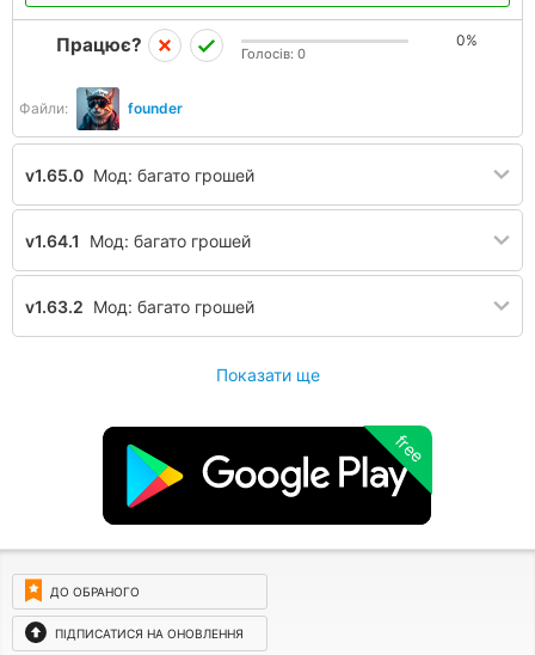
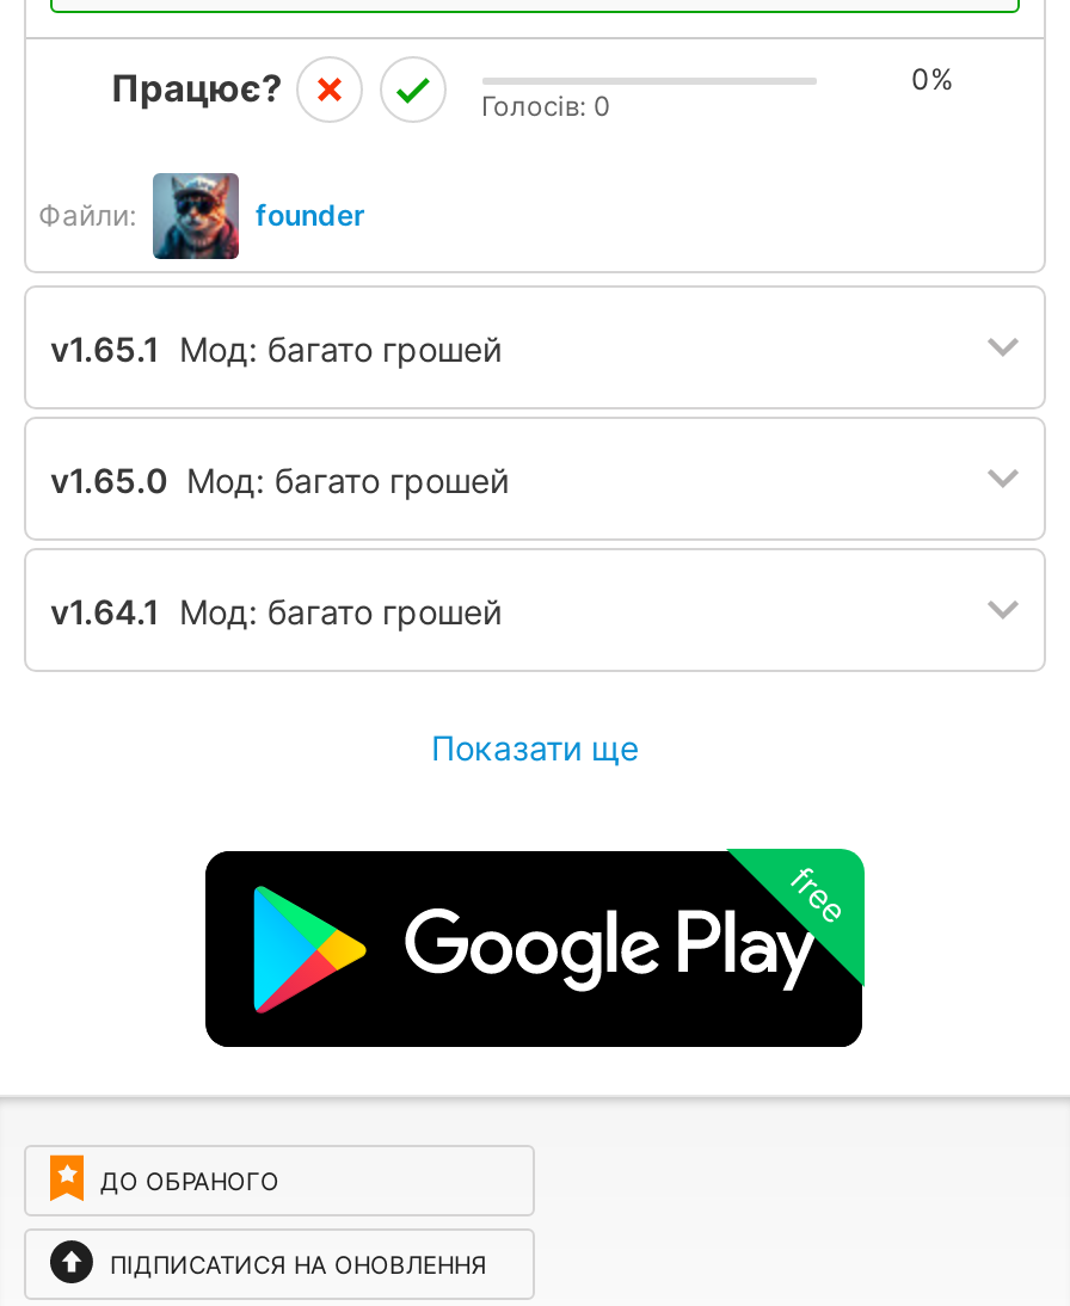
none -> [50,327,502,368] v1.65.1 Мод: багато грошей
moved [25,164,254,250] -> [50,458,509,630]: v1.65.0 Мод: багато грошей | v1.64.1 Мод: багато грошей
[25,296,254,316] v1.63.2 Мод: багато грошей -> none

